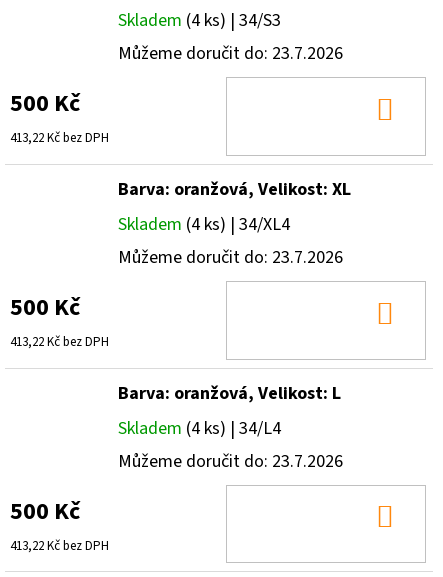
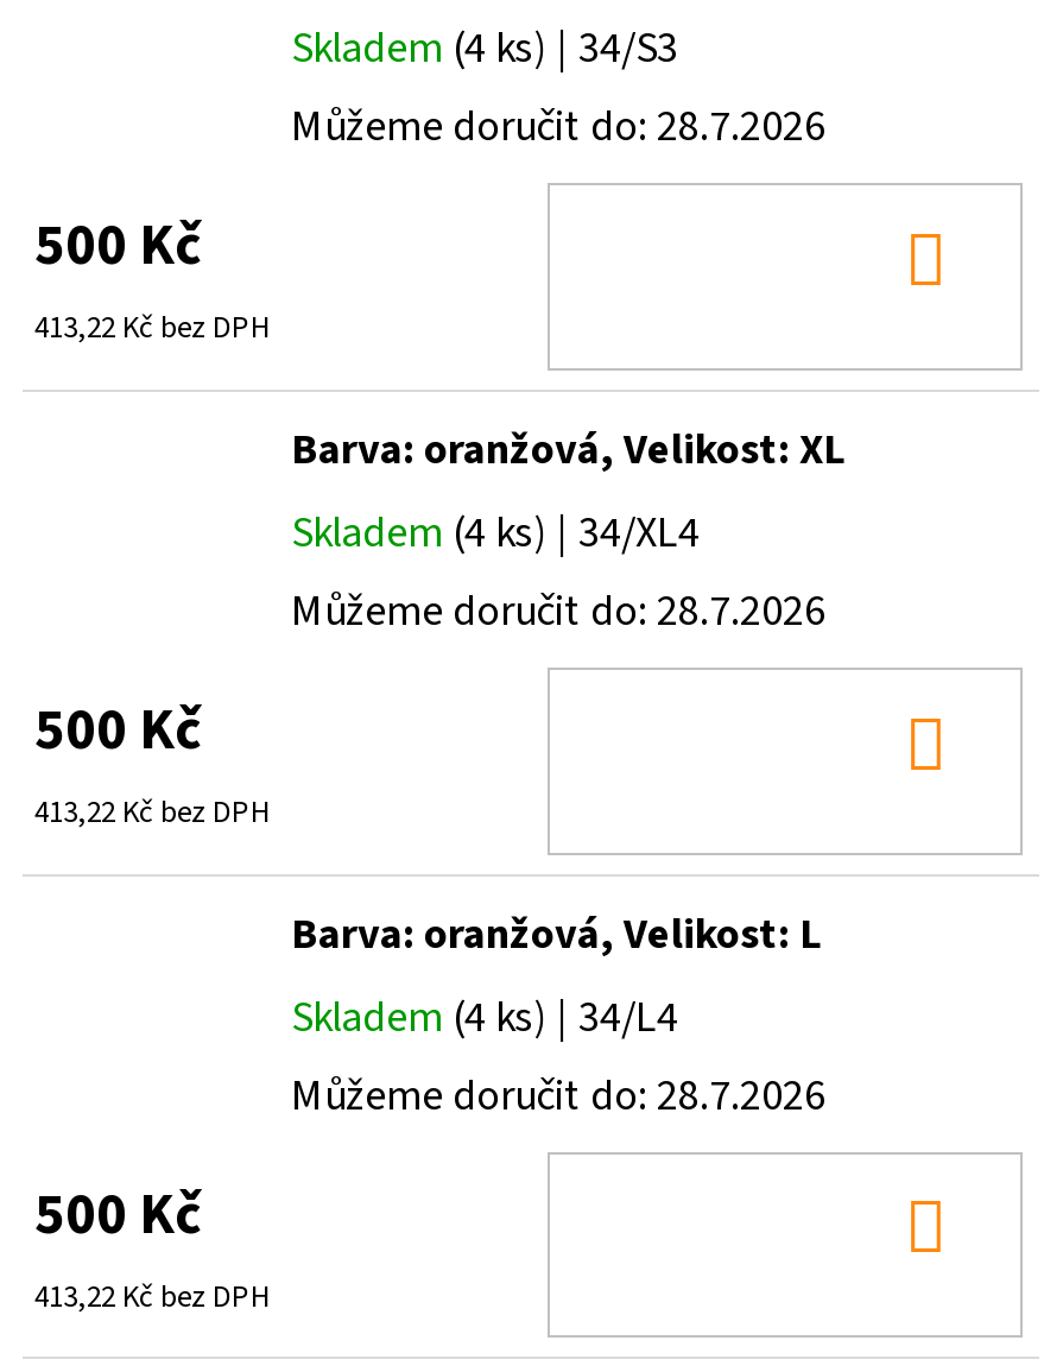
[118,41,343,66] Můžeme doručit do: 23.7.2026 -> [291,98,825,157] Můžeme doručit do: 28.7.2026
[118,245,343,270] Můžeme doručit do: 23.7.2026 -> [291,582,825,641] Můžeme doručit do: 28.7.2026
[118,449,343,474] Můžeme doručit do: 23.7.2026 -> [291,1066,825,1125] Můžeme doručit do: 28.7.2026

